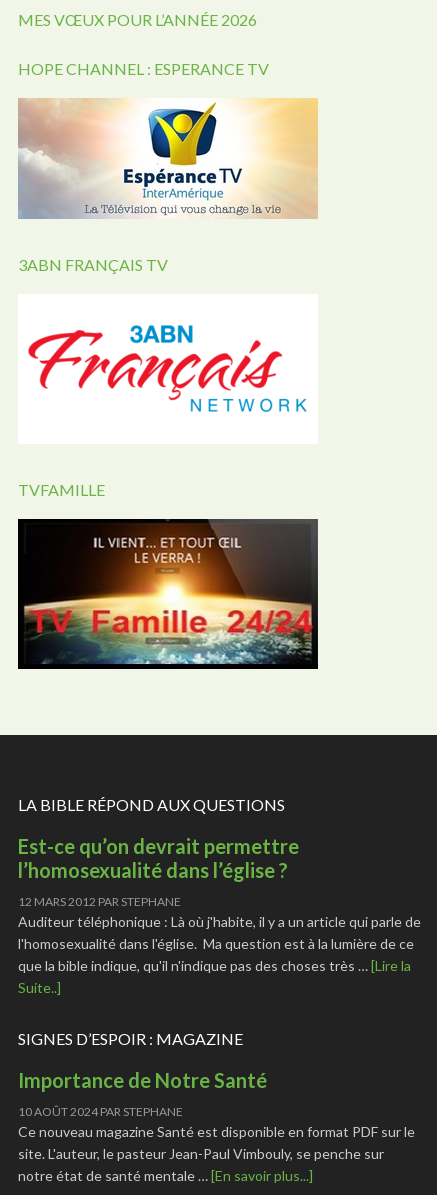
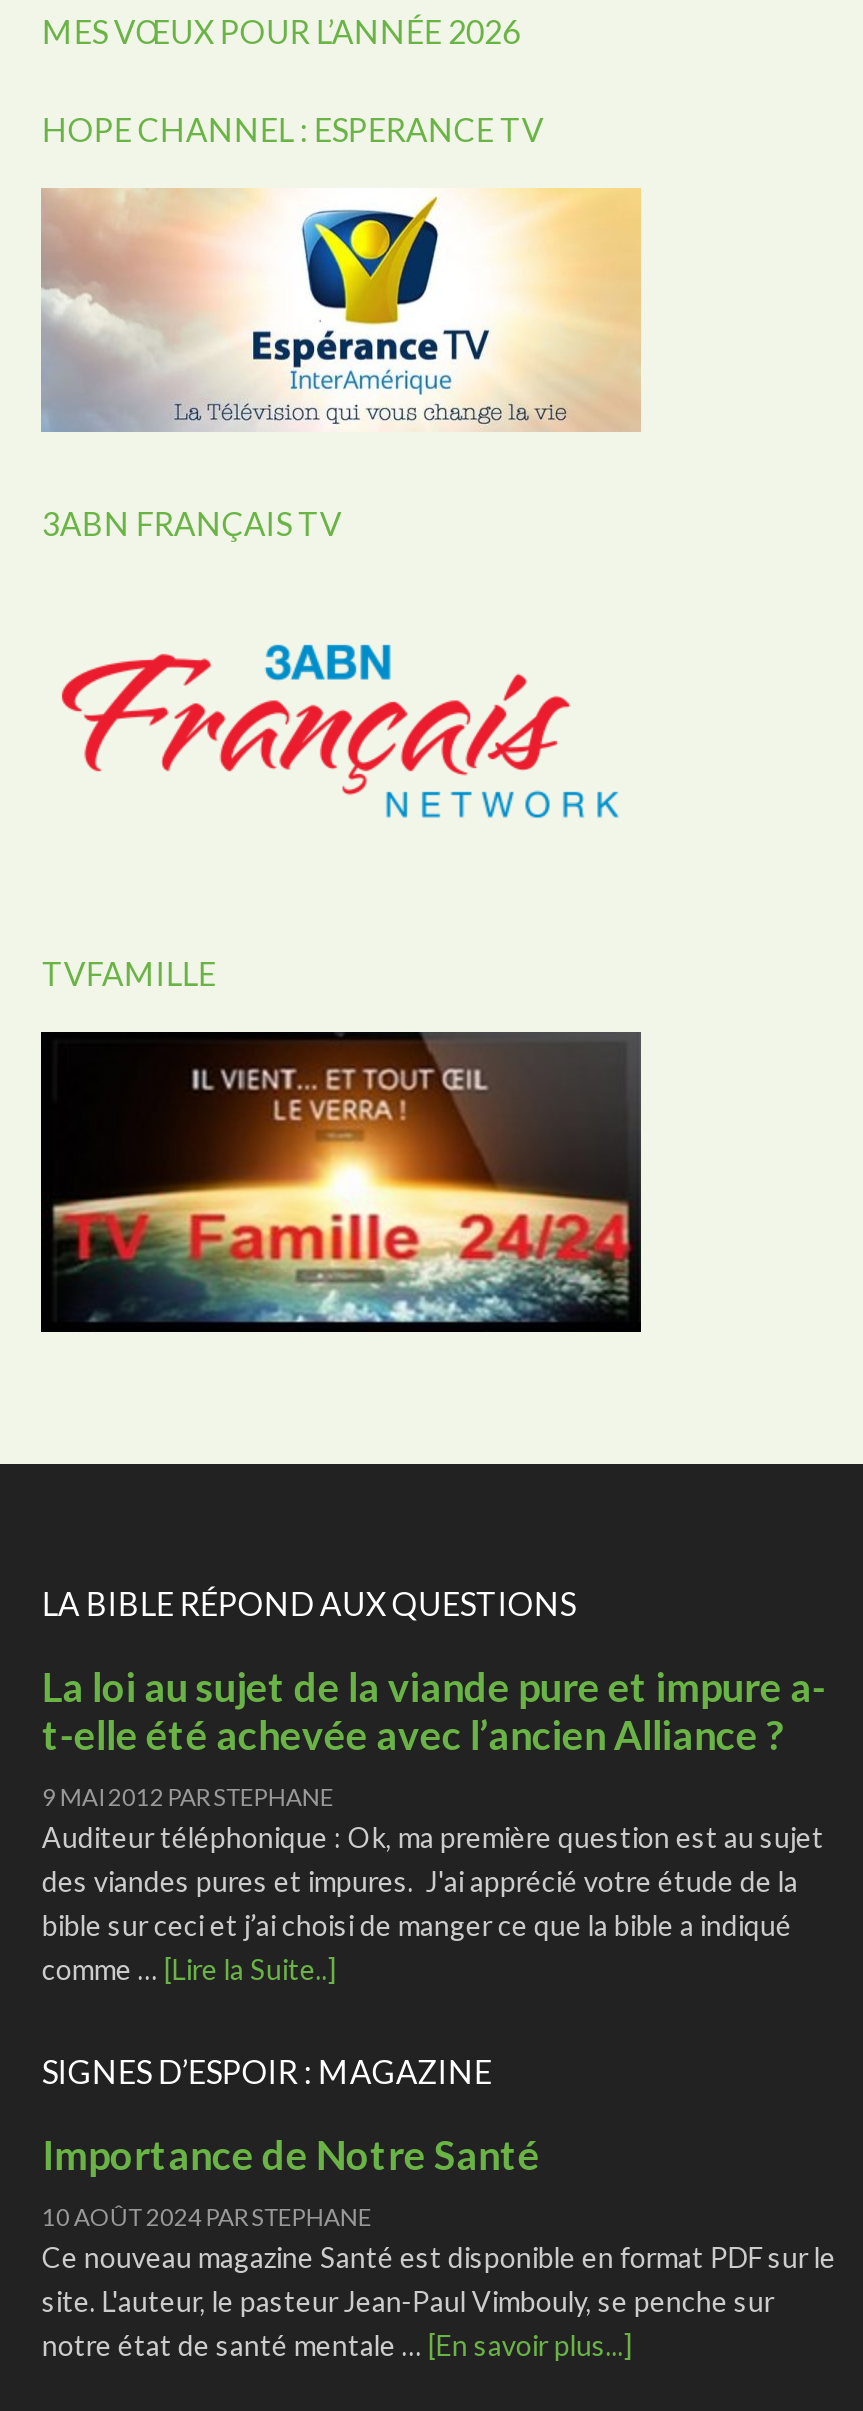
[18,834,299,882] Est-ce qu’on devrait permettre | l’homosexualité dans l’église ? -> [42,1661,826,1757] La loi au sujet de la viande pure et impure a- | t-elle été achevée avec l’ancien Alliance ?
[18,894,421,996] 12 MARS 2012 PAR STEPHANE | Auditeur téléphonique : Là où j'habite, il y a un article qui parle de | l'homosexualité dans l'église. Ma question est à la lumière de ce | que la bible indique, qu'il n'indique pas des choses très … [Lire la | Suite..] -> [42,1781,824,1985] 9 MAI 2012 PARSTEPHANE | Auditeur téléphonique : Ok, ma première question est au sujet | des viandes pures et impures. J'ai apprécié votre étude de la | bible sur ceci et j’ai choisi de manger ce que la bible a indiqué | comme … [Lire la Suite..]

